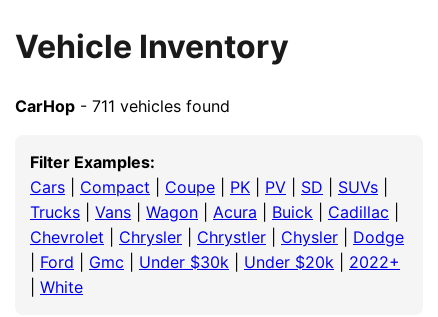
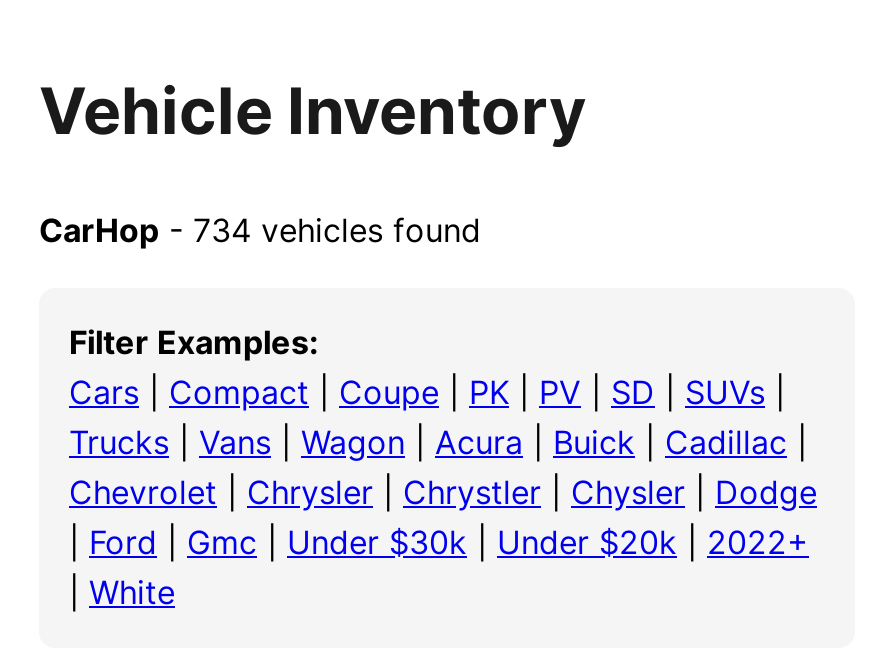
[15,96,230,116] CarHop - 711 vehicles found -> [39,210,481,250] CarHop - 734 vehicles found

